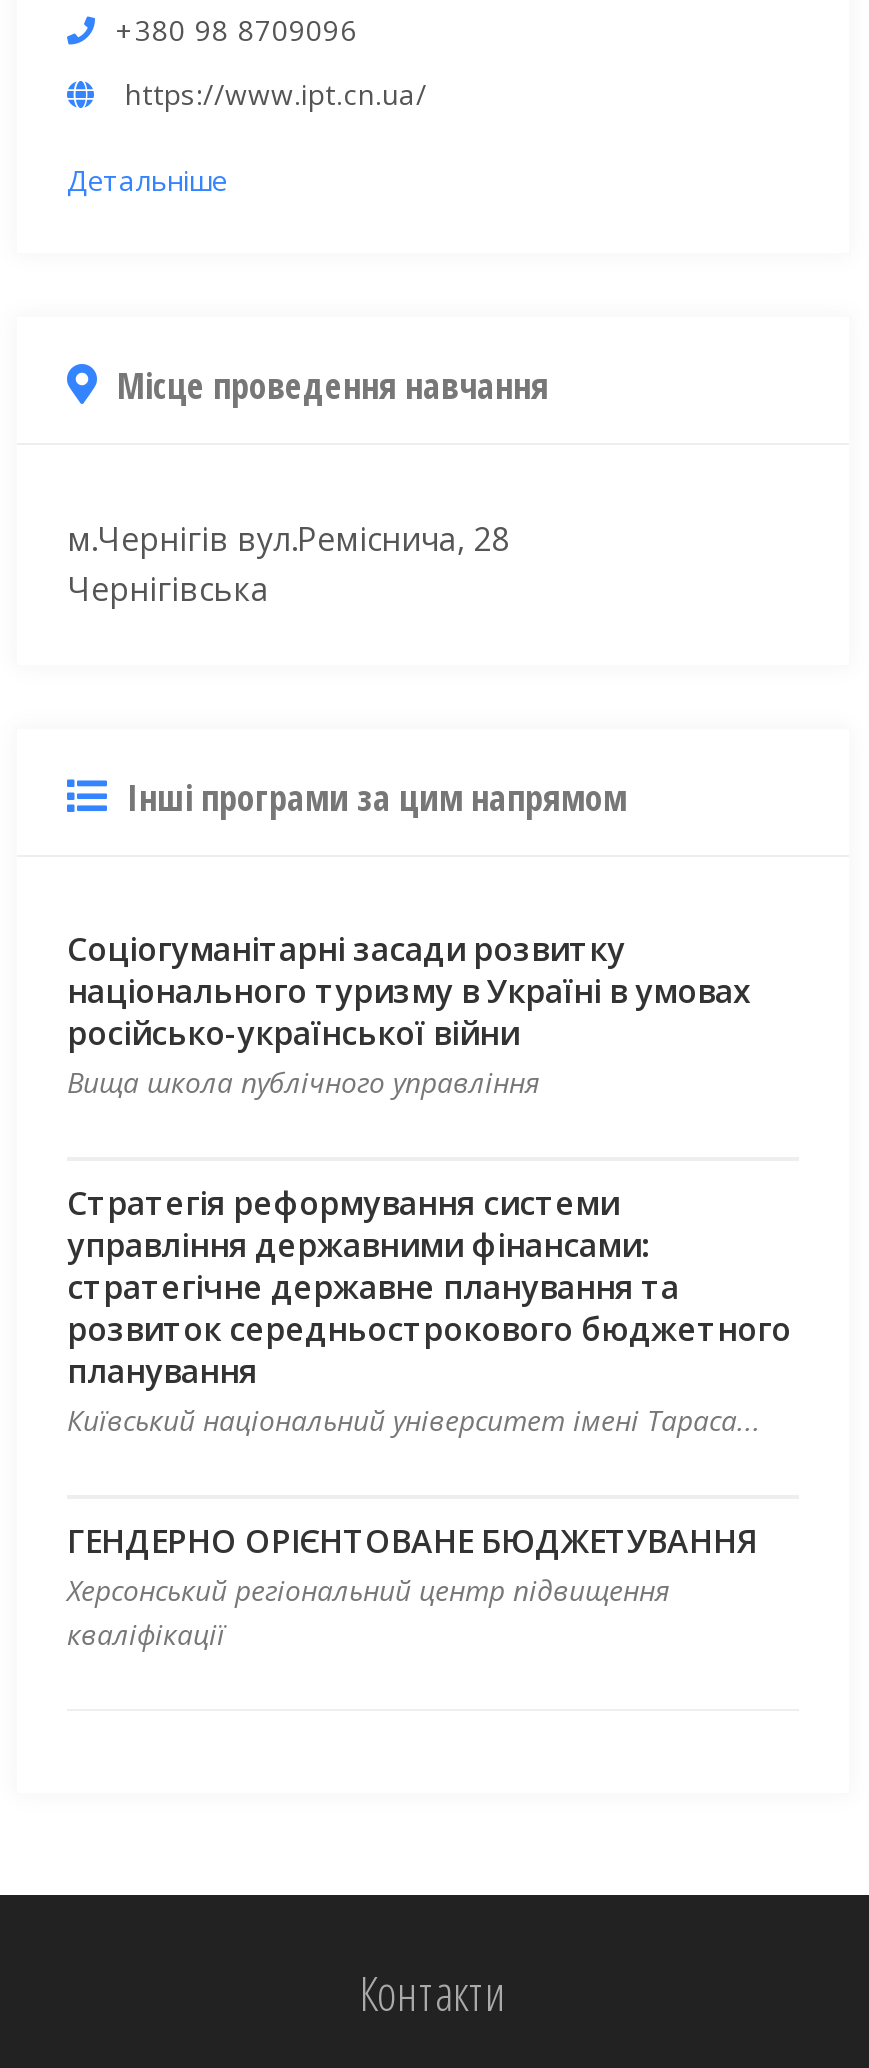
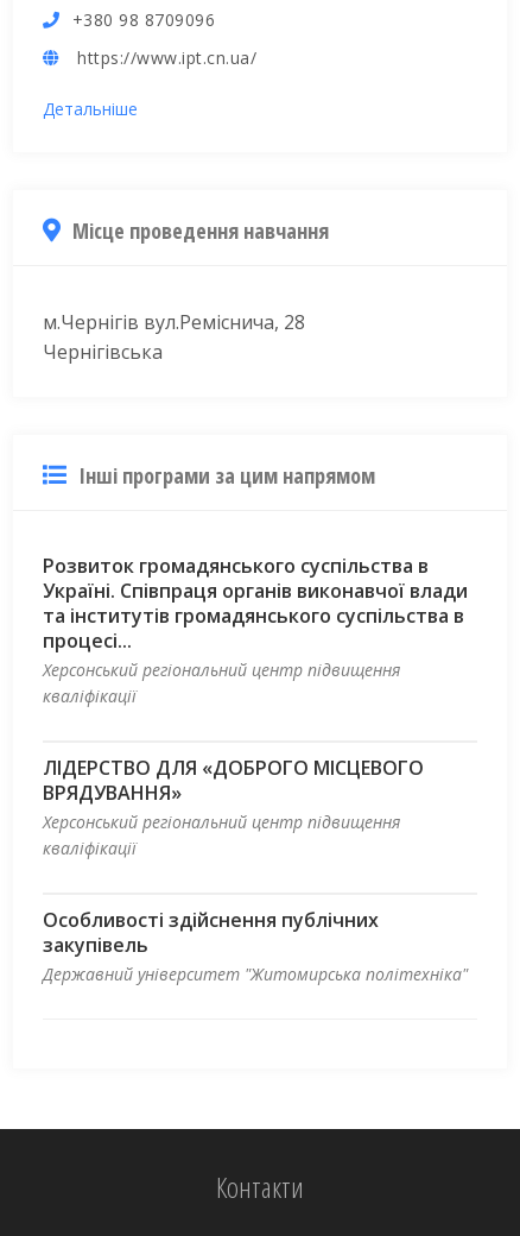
[67,927,791,1563] Соціогуманітарні засади розвитку | національного туризму в Україні в умовах | російсько-української війни | Вища школа публічного управління | Стратегія реформування системи | управління державними фінансами: | стратегічне державне планування та | розвиток середньострокового бюджетного | планування | Київський національний університет імені Тараса... | ГЕНДЕРНО ОРІЄНТОВАНЕ БЮДЖЕТУВАННЯ -> [43,553,468,654] Розвиток громадянського суспільства в | Україні. Співпраця органів виконавчої влади | та інститутів громадянського суспільства в | процесі...
moved [67,1571,669,1653] -> [43,659,400,707]: Херсонський регіональний центр підвищення | кваліфікації
none -> [43,755,468,985] ЛІДЕРСТВО ДЛЯ «ДОБРОГО МІСЦЕВОГО | ВРЯДУВАННЯ» | Херсонський регіональний центр підвищення | кваліфікації | Особливості здійснення публічних | закупівель | Державний університет "Житомирська політехніка"

